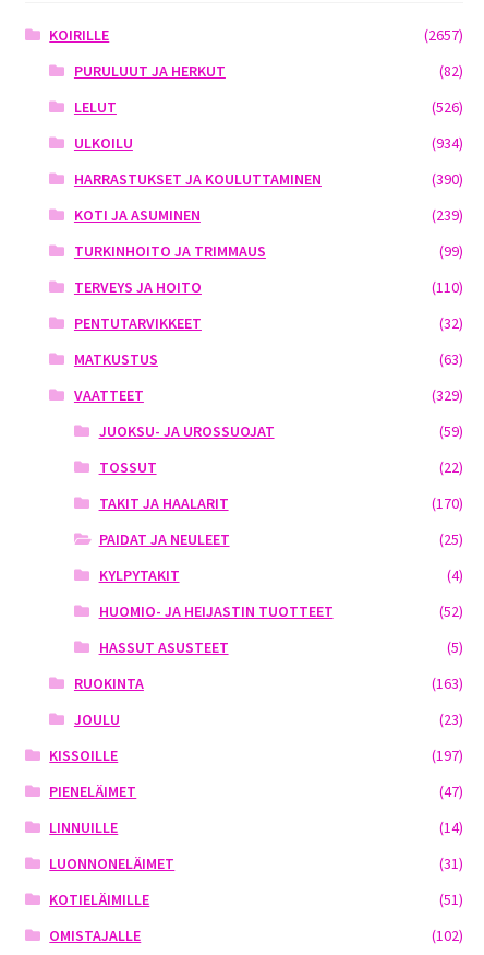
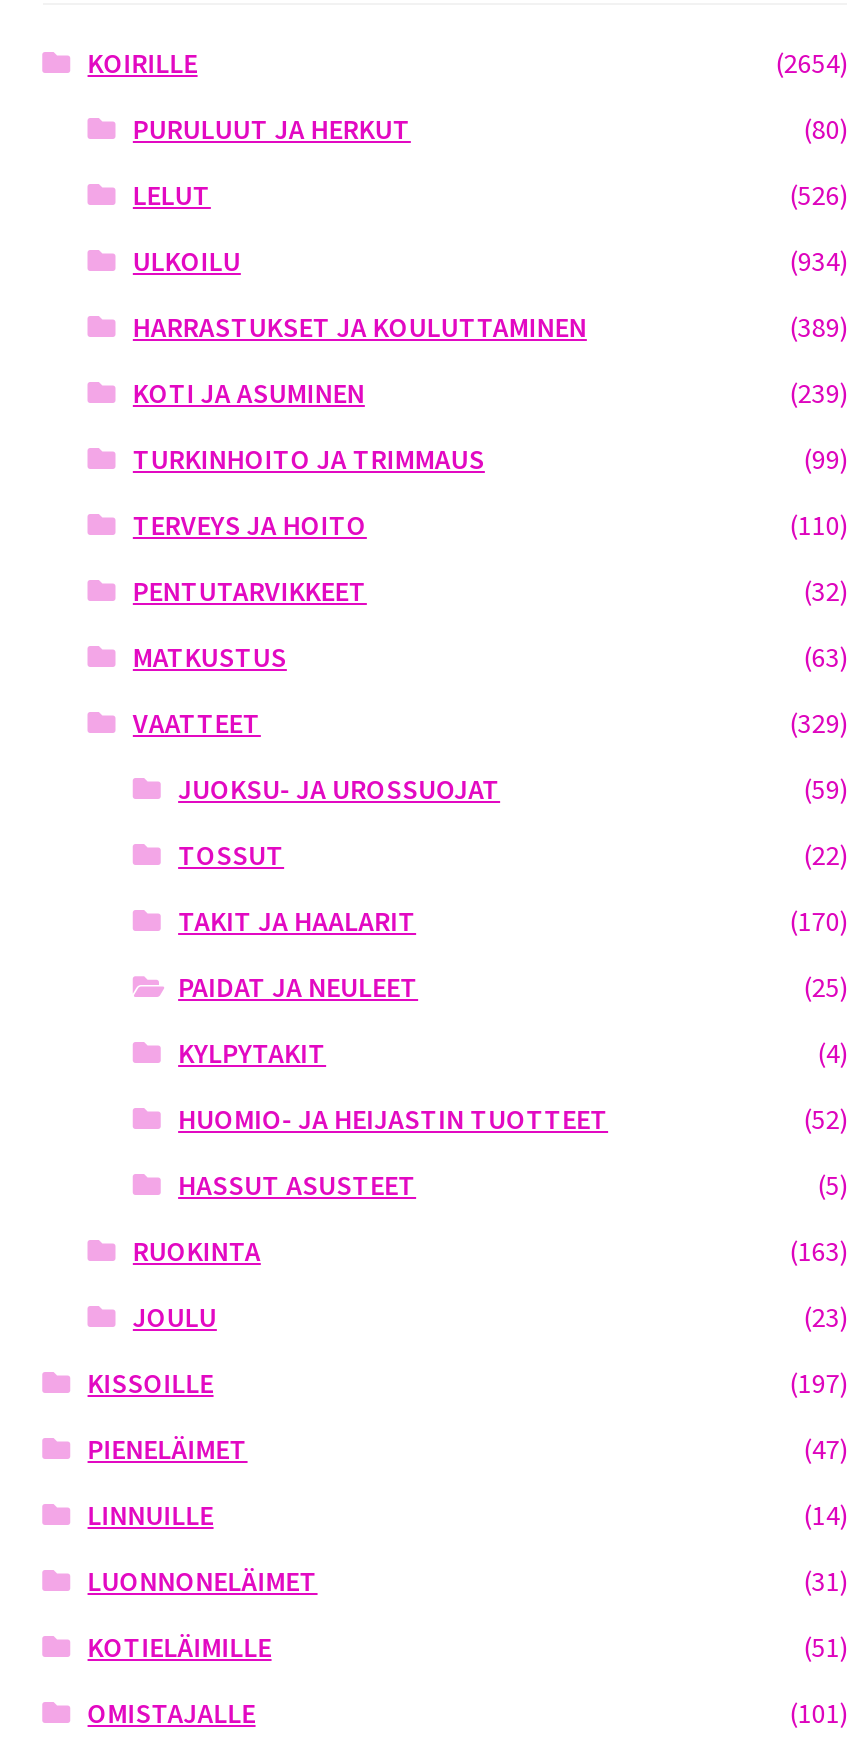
[424,25,464,45] (2657) -> [776,45,848,81] (2654)
[440,61,464,81] (82) -> [804,111,848,147] (80)
[432,169,464,189] (390) -> [790,309,848,345] (389)
[432,926,464,945] (102) -> [790,1695,848,1731] (101)

